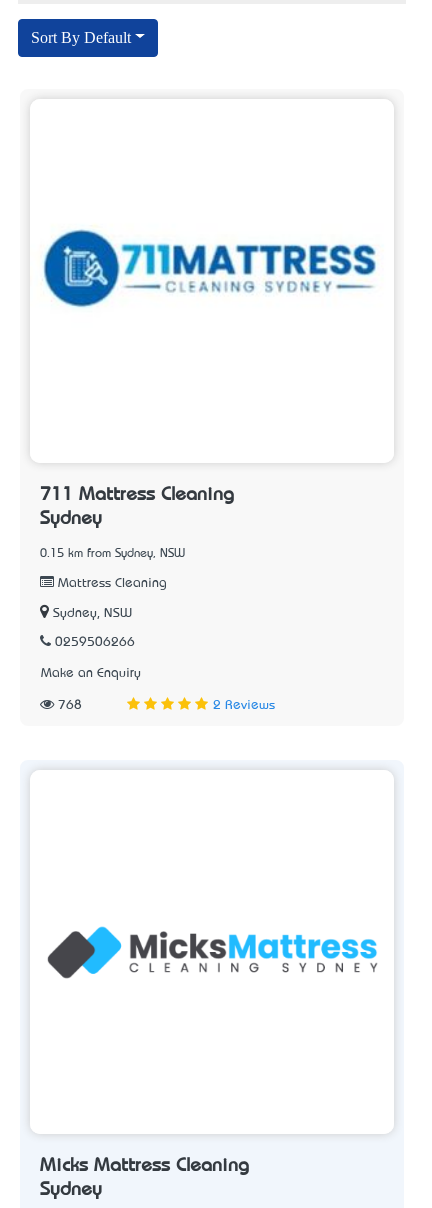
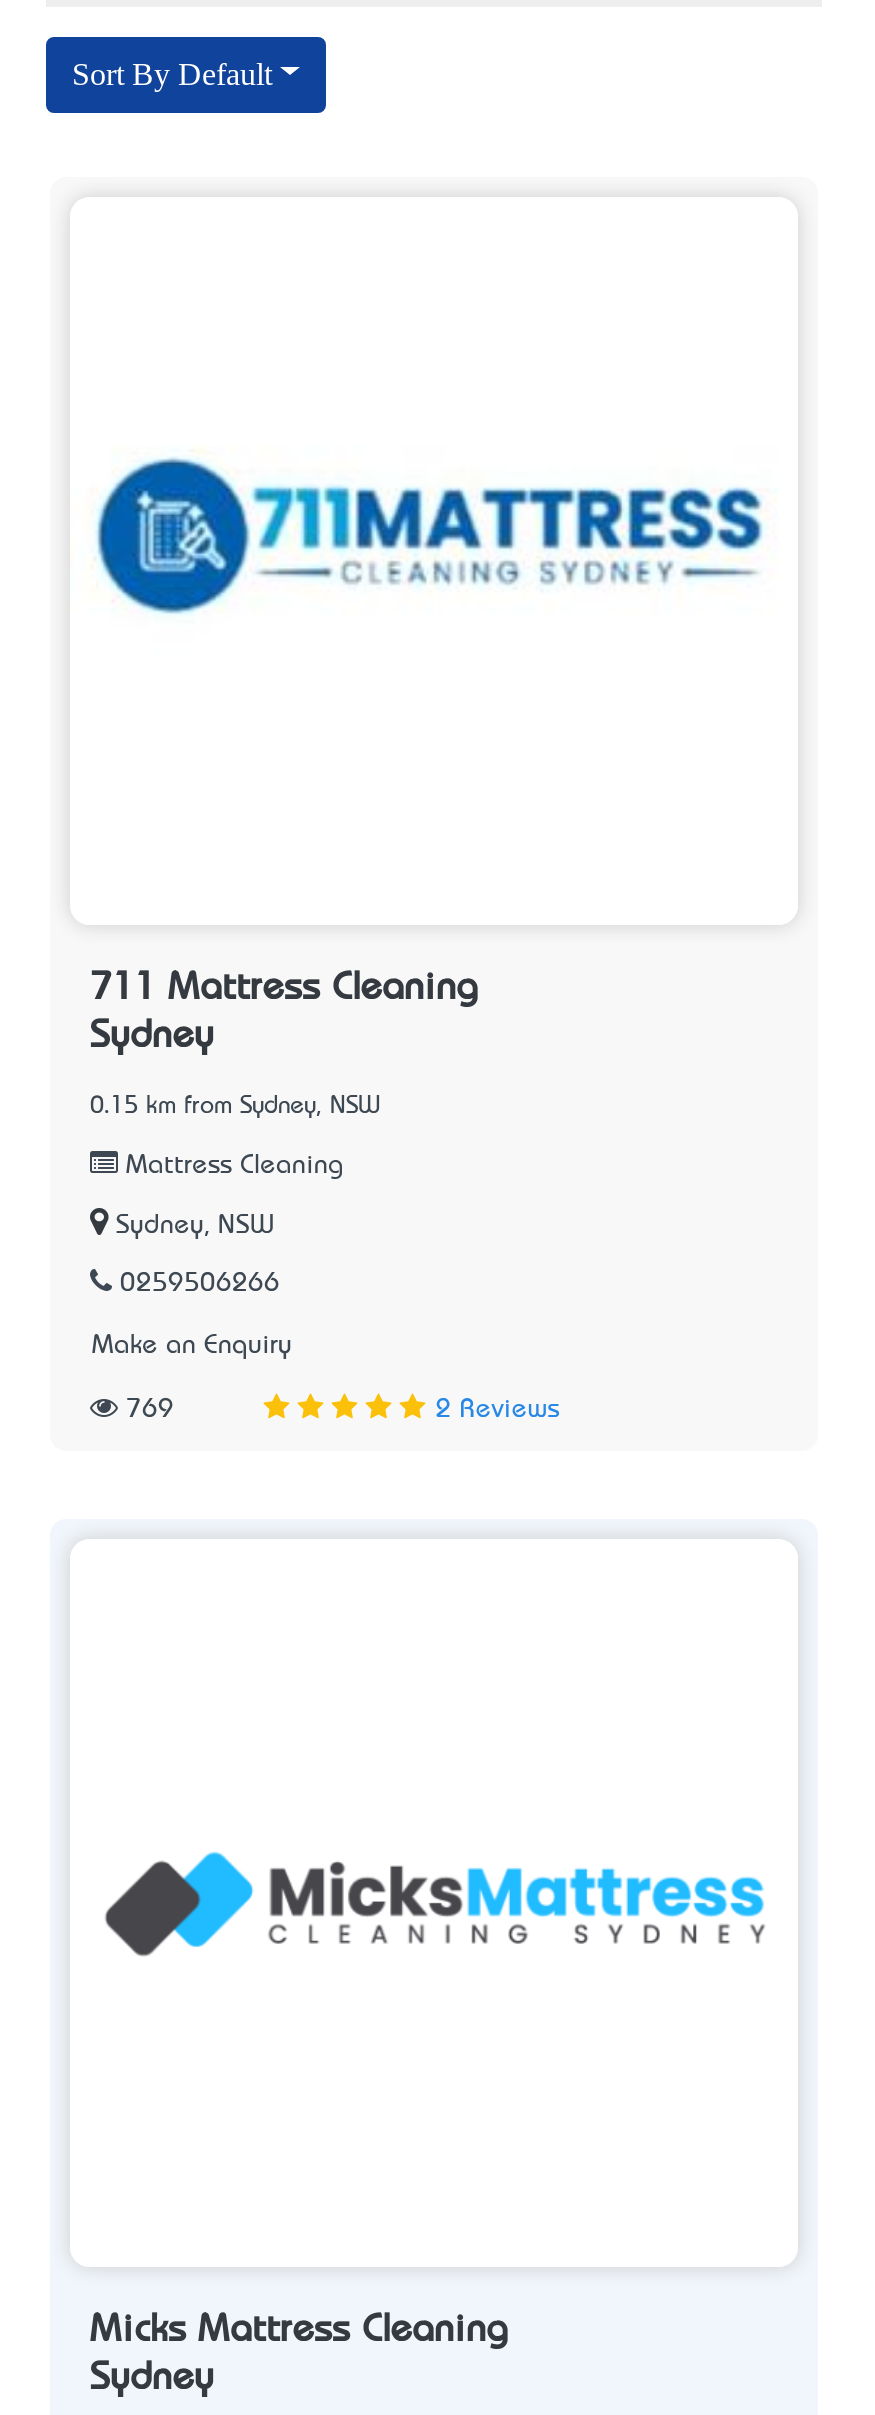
[54,698,82,711] 768 -> [118,1396,174,1422] 769

